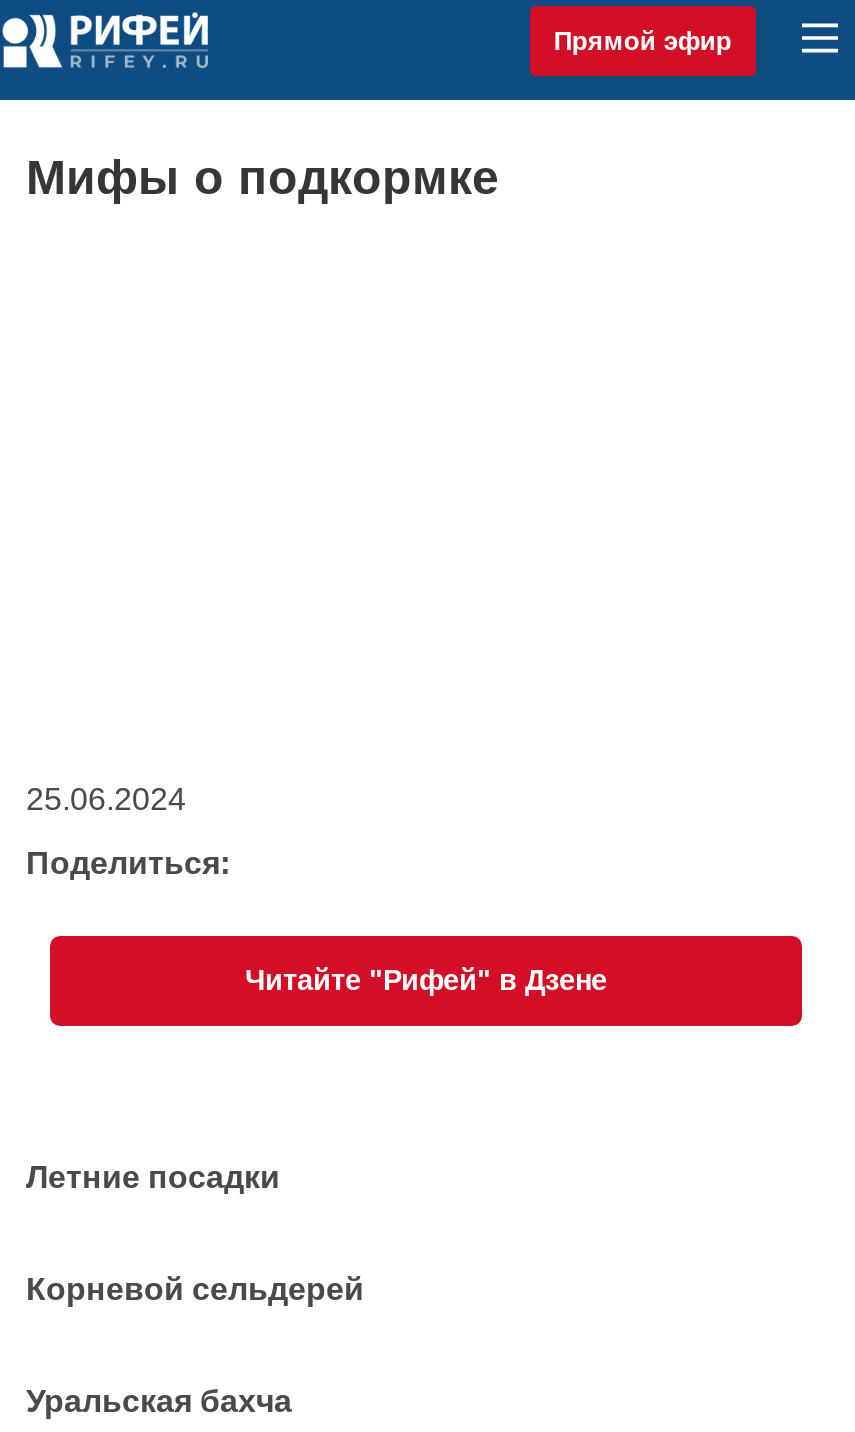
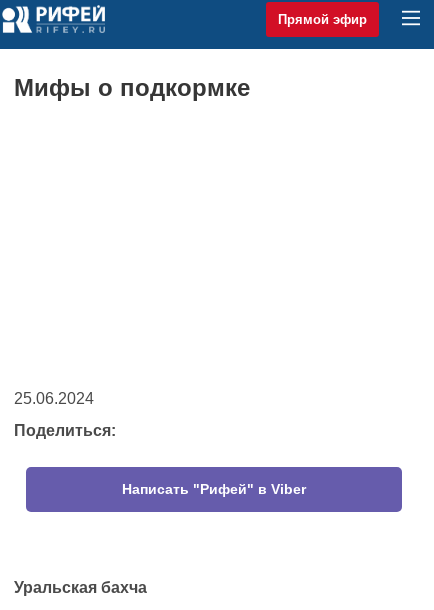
[245,964,607,996] Читайте "Рифей" в Дзене -> [122,481,306,497] Написать "Рифей" в Viber
[26,1160,364,1306] Летние посадки | Корневой сельдерей -> none

